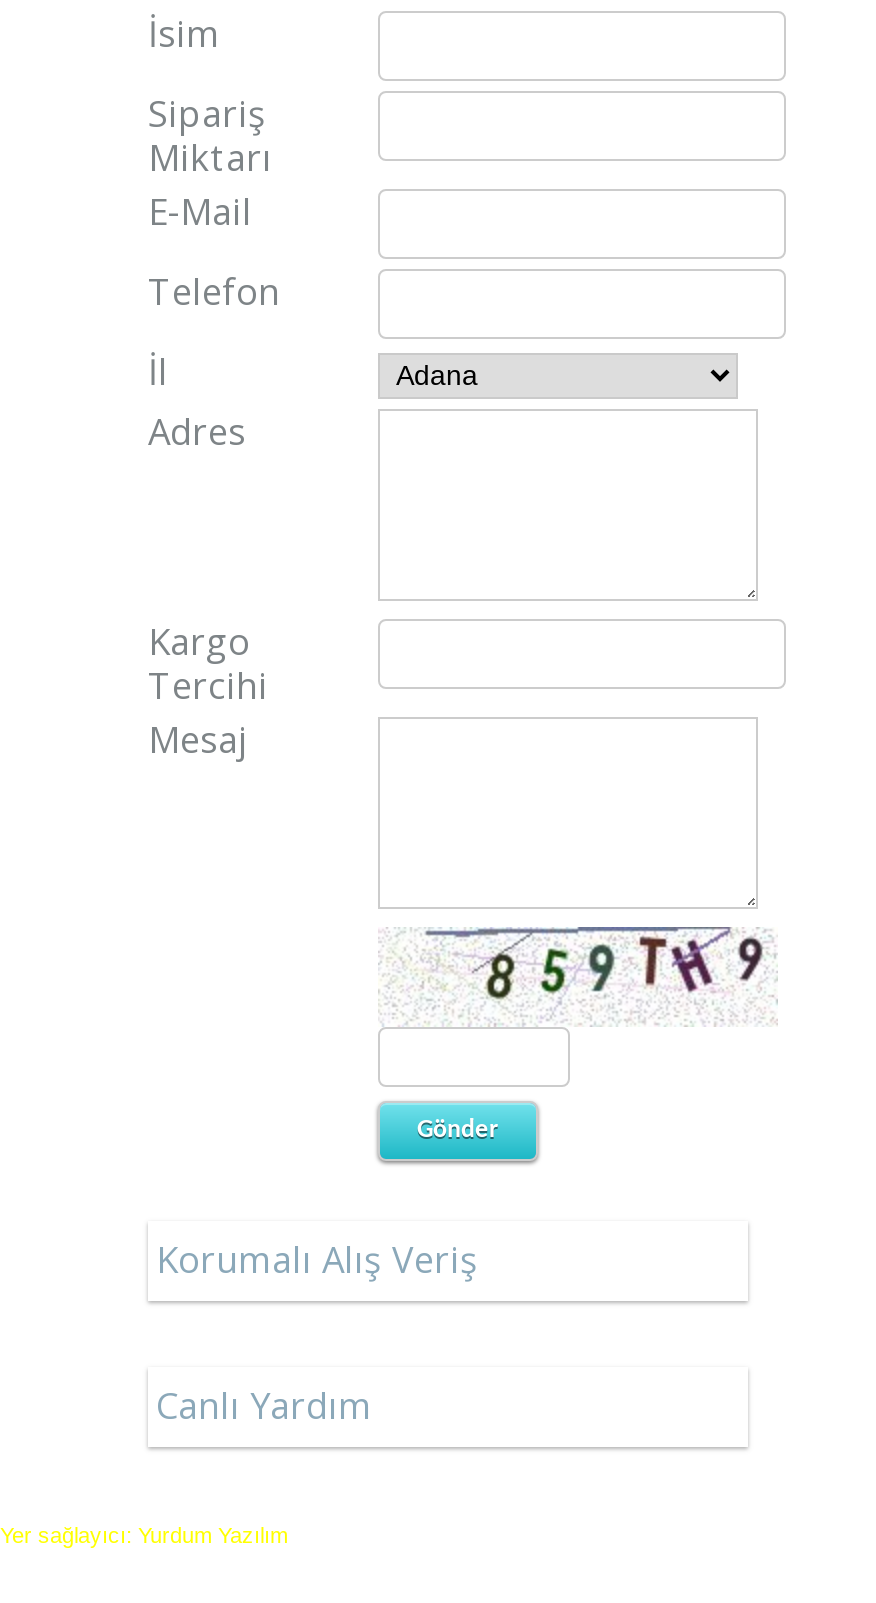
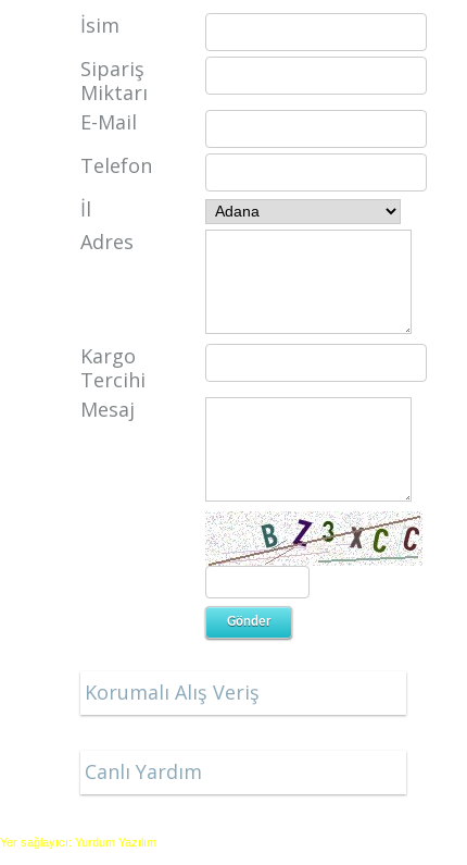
[384,925,776,1027] [image] -> [206,511,421,567] [image]

